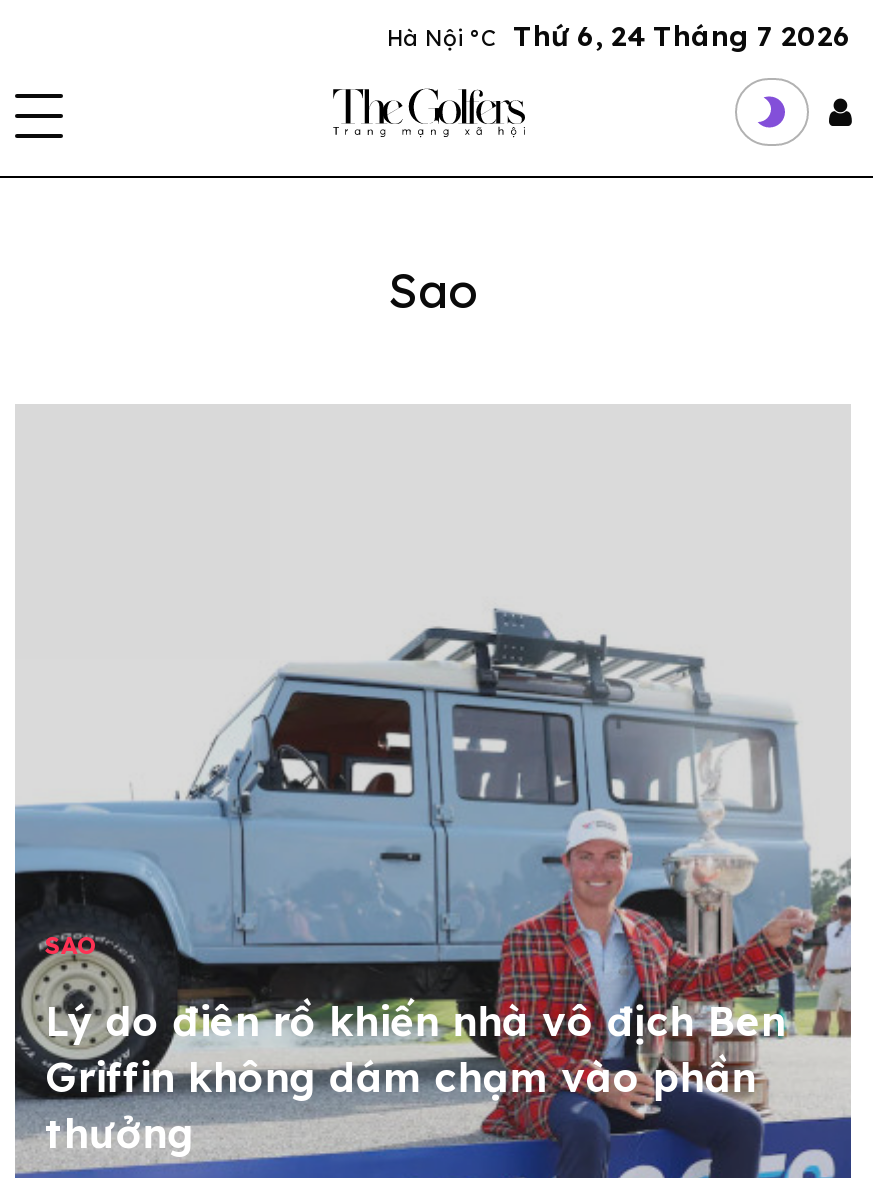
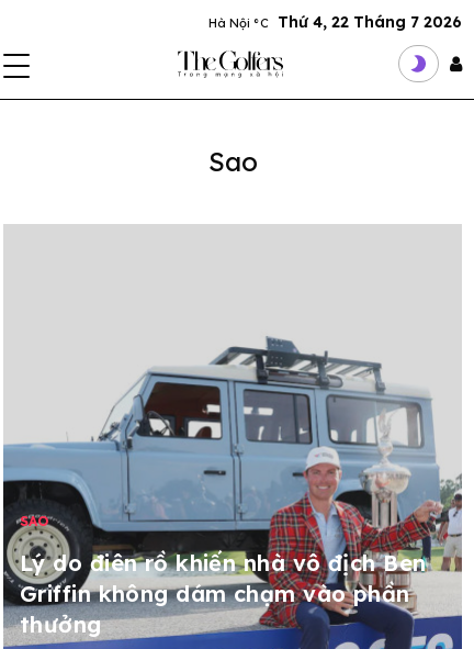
[387,18,851,54] Hà Nội °C Thứ 6, 24 Tháng 7 2026 -> [208,12,462,32] Hà Nội °C Thứ 4, 22 Tháng 7 2026

